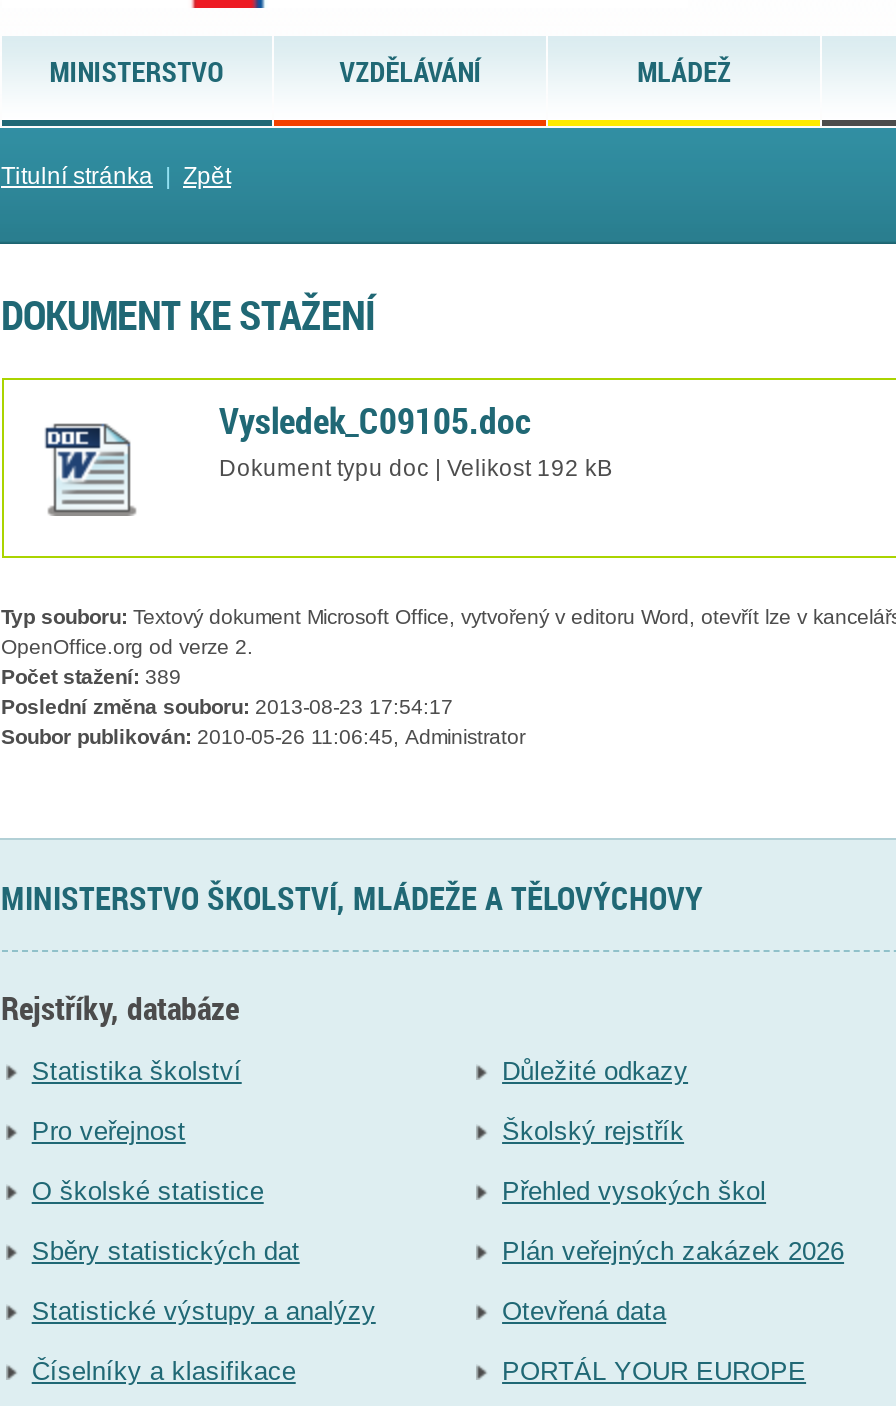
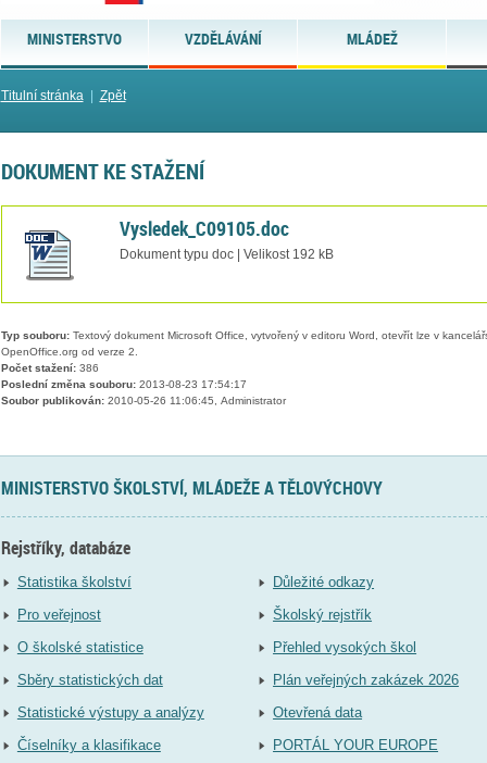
[1,667,181,689] Počet stažení: 389 -> [1,362,98,374] Počet stažení: 386

